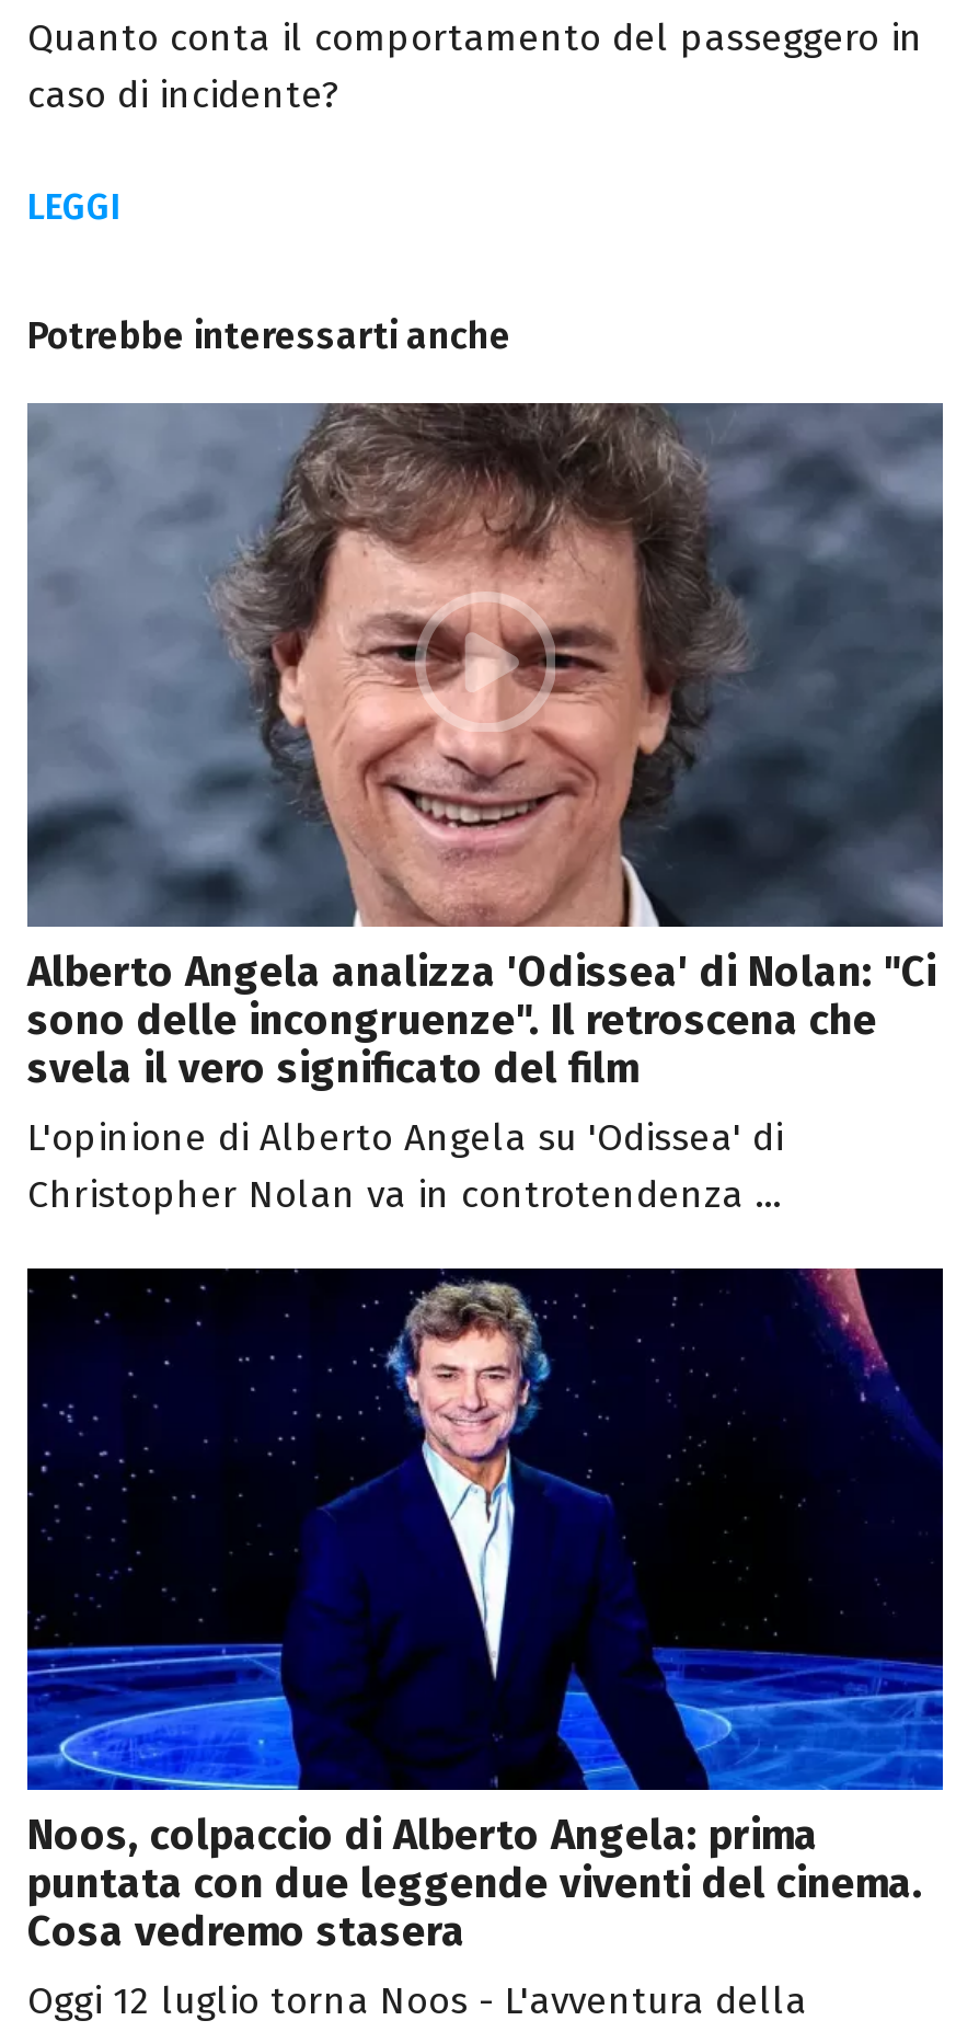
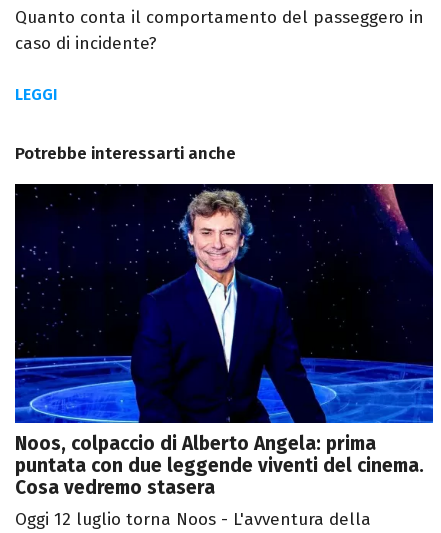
[25,401,945,1218] [image] | Alberto Angela analizza 'Odissea' di Nolan: "Ci | sono delle incongruenze". Il retroscena che | svela il vero significato del film | L'opinione di Alberto Angela su 'Odissea' di | Christopher Nolan va in controtendenza ... -> none

